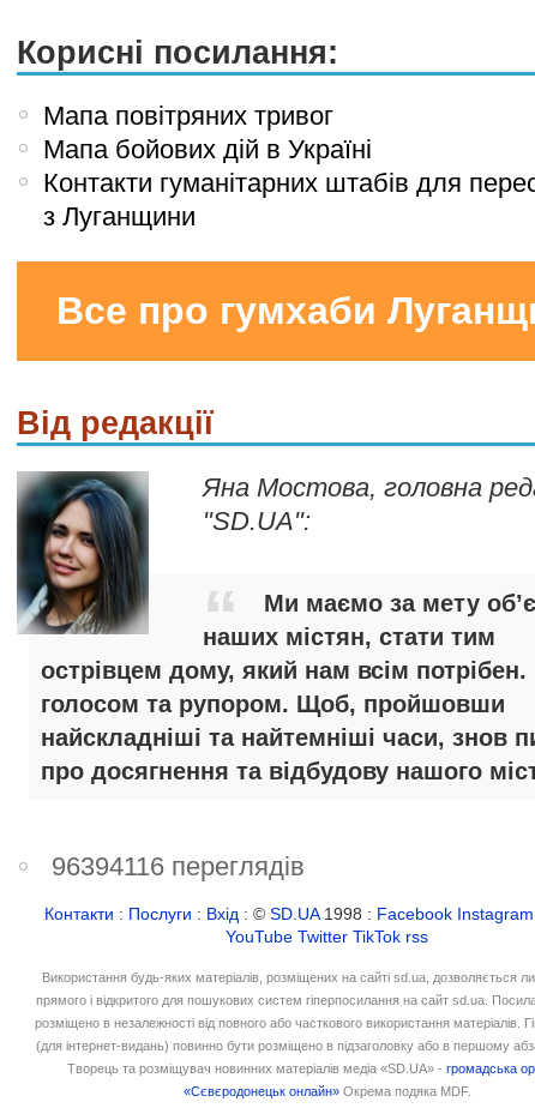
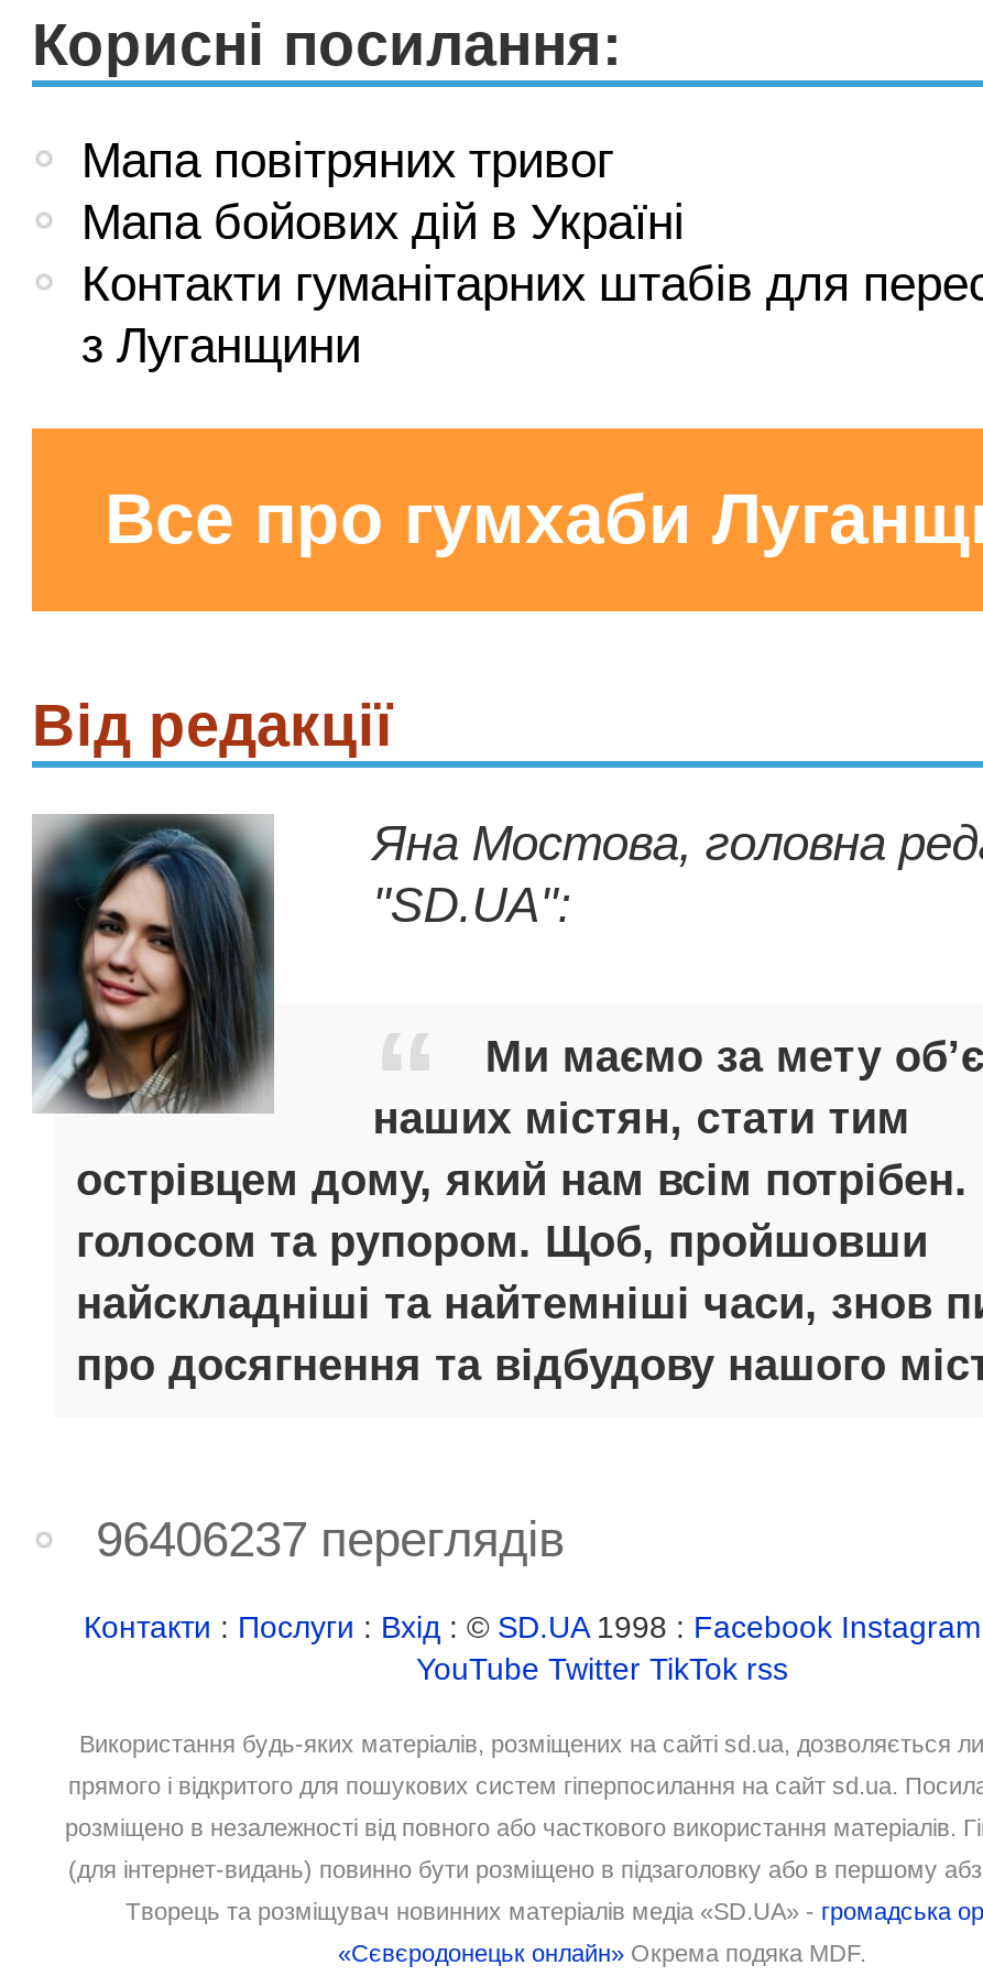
[52,851,305,881] 96394116 переглядів -> [96,1512,565,1567] 96406237 переглядів

